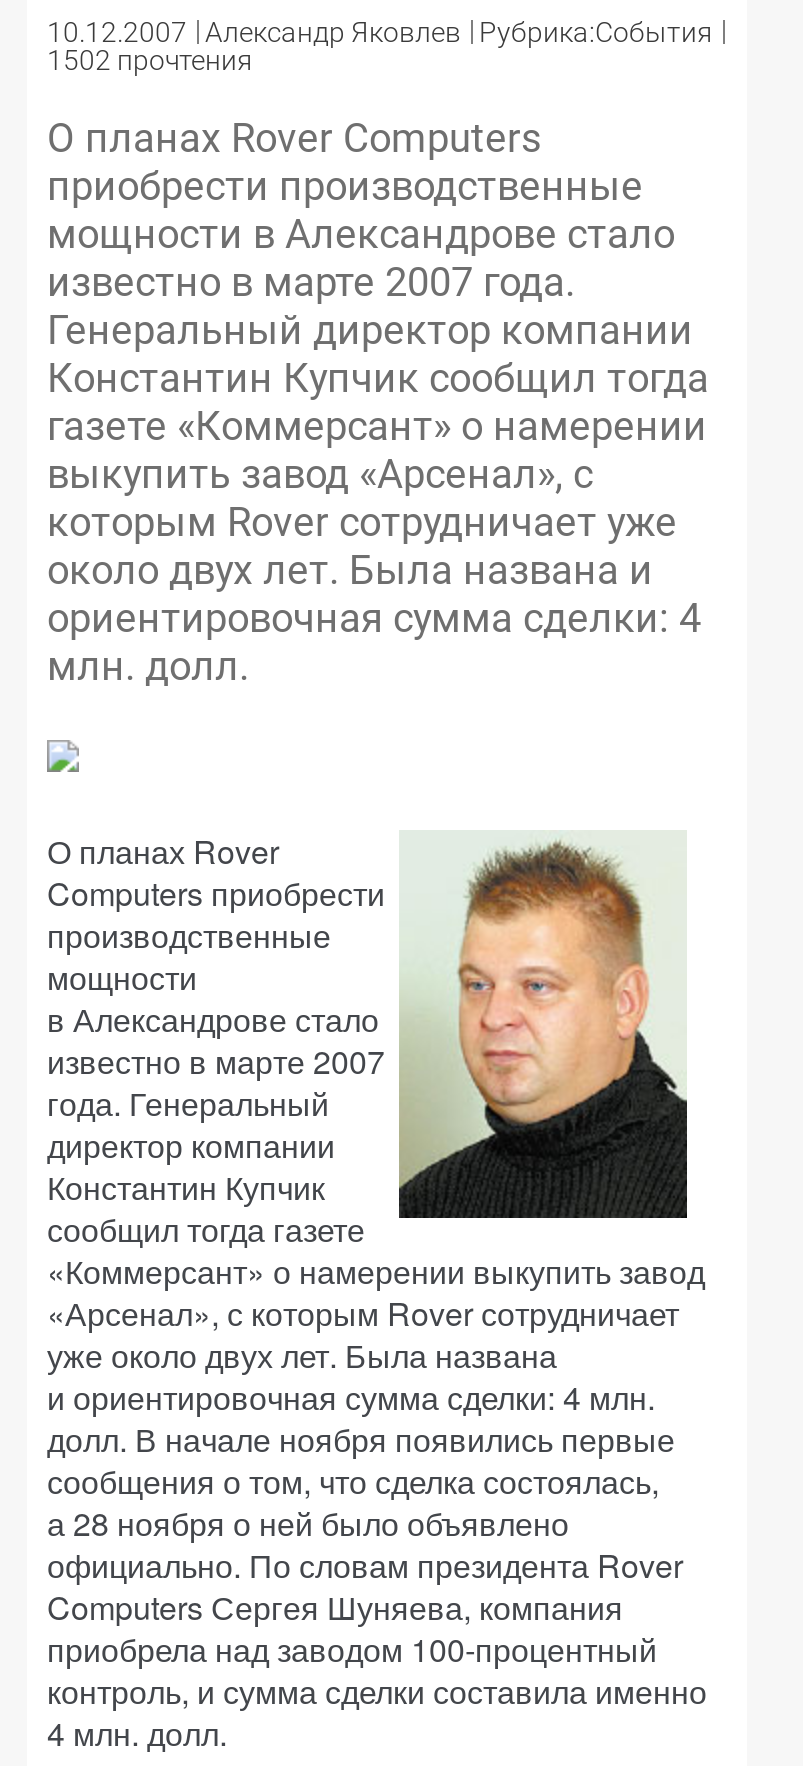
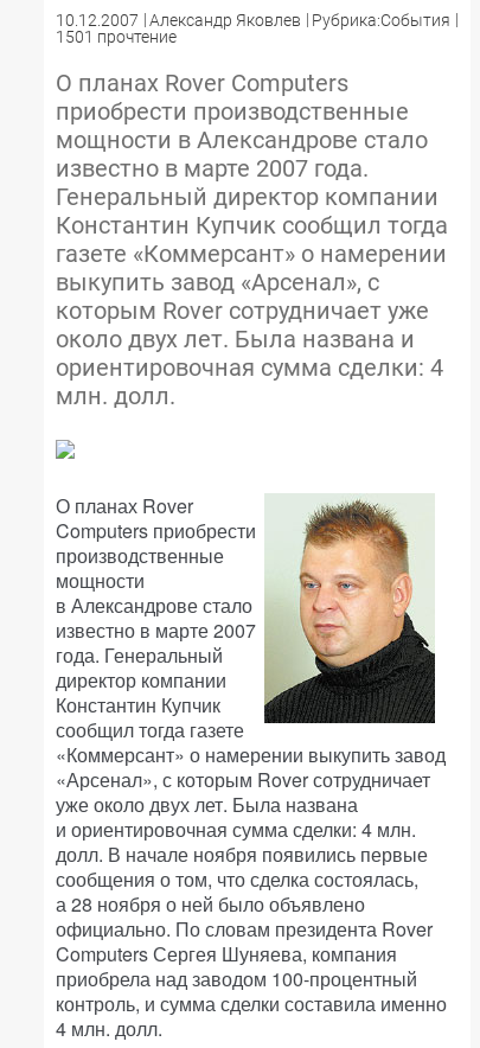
[47,44,253,76] 1502 прочтения -> [56,27,177,46] 1501 прочтение

